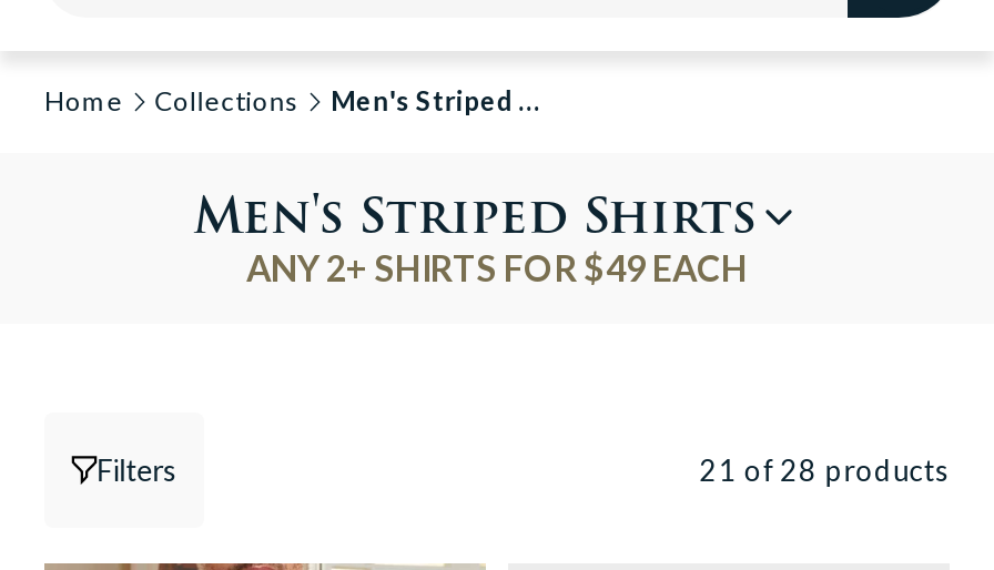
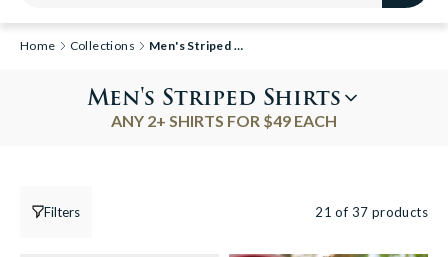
[699,452,950,488] 21 of 28 products -> [315,204,428,220] 21 of 37 products

